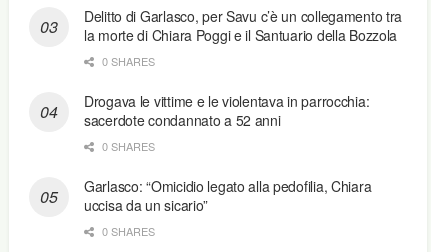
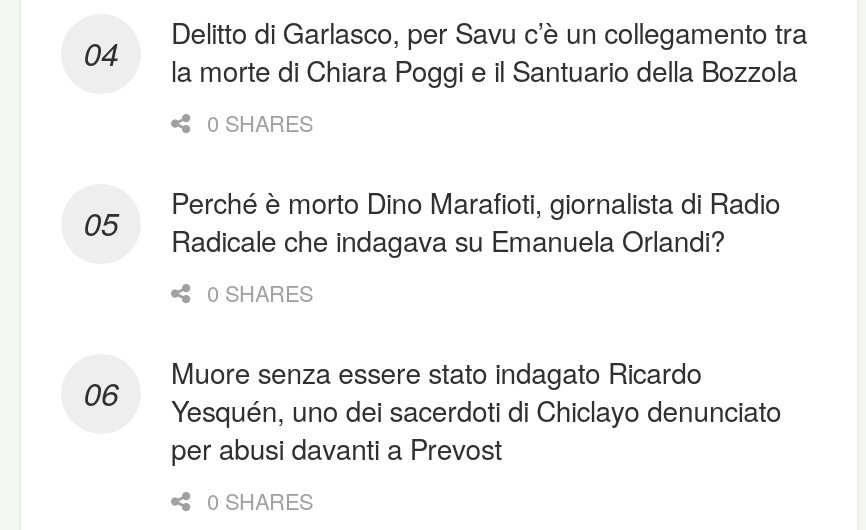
[84,91,369,130] Drogava le vittime e le violentava in parrocchia: | sacerdote condannato a 52 anni -> [171,182,780,260] Perché è morto Dino Marafioti, giornalista di Radio | Radicale che indagava su Emanuela Orlandi?
[84,176,371,215] Garlasco: “Omicidio legato alla pedofilia, Chiara | uccisa da un sicario” -> [171,352,782,468] Muore senza essere stato indagato Ricardo | Yesquén, uno dei sacerdoti di Chiclayo denunciato | per abusi davanti a Prevost

